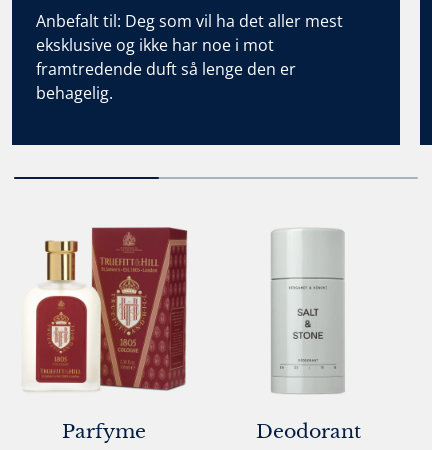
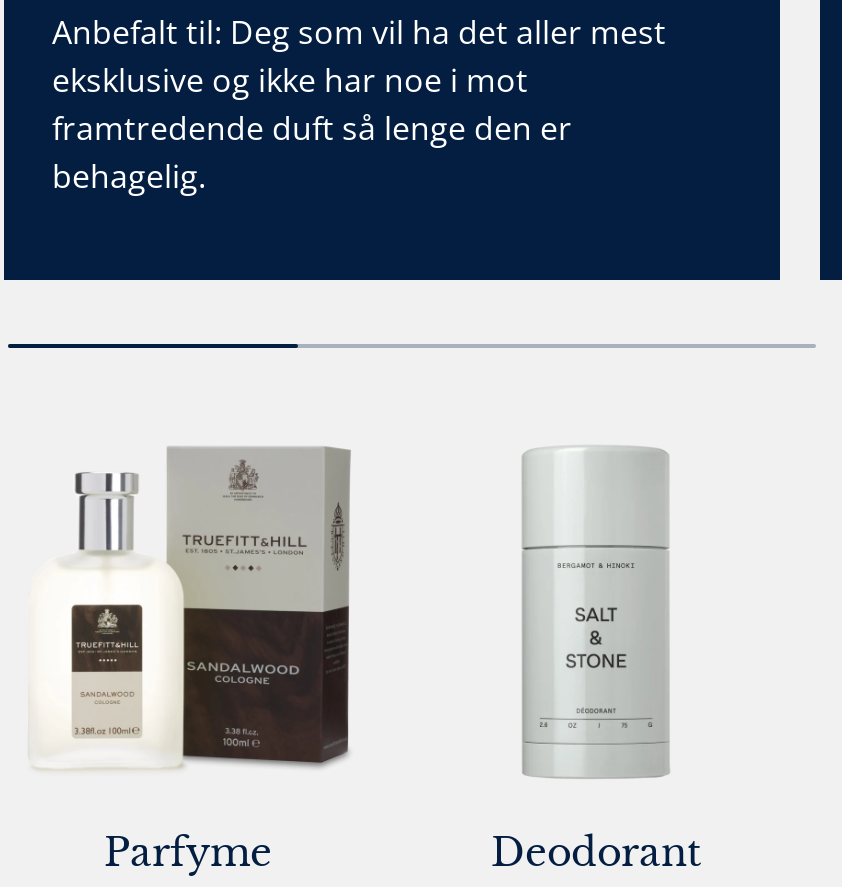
[35,227,188,391] [image] -> [52,446,354,770] [image]

